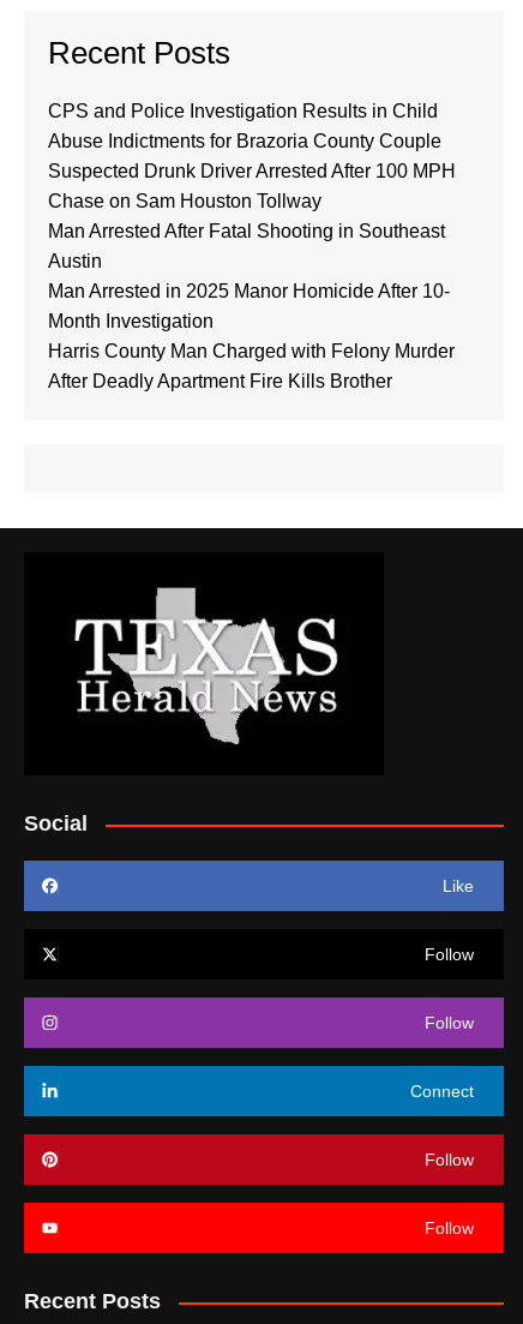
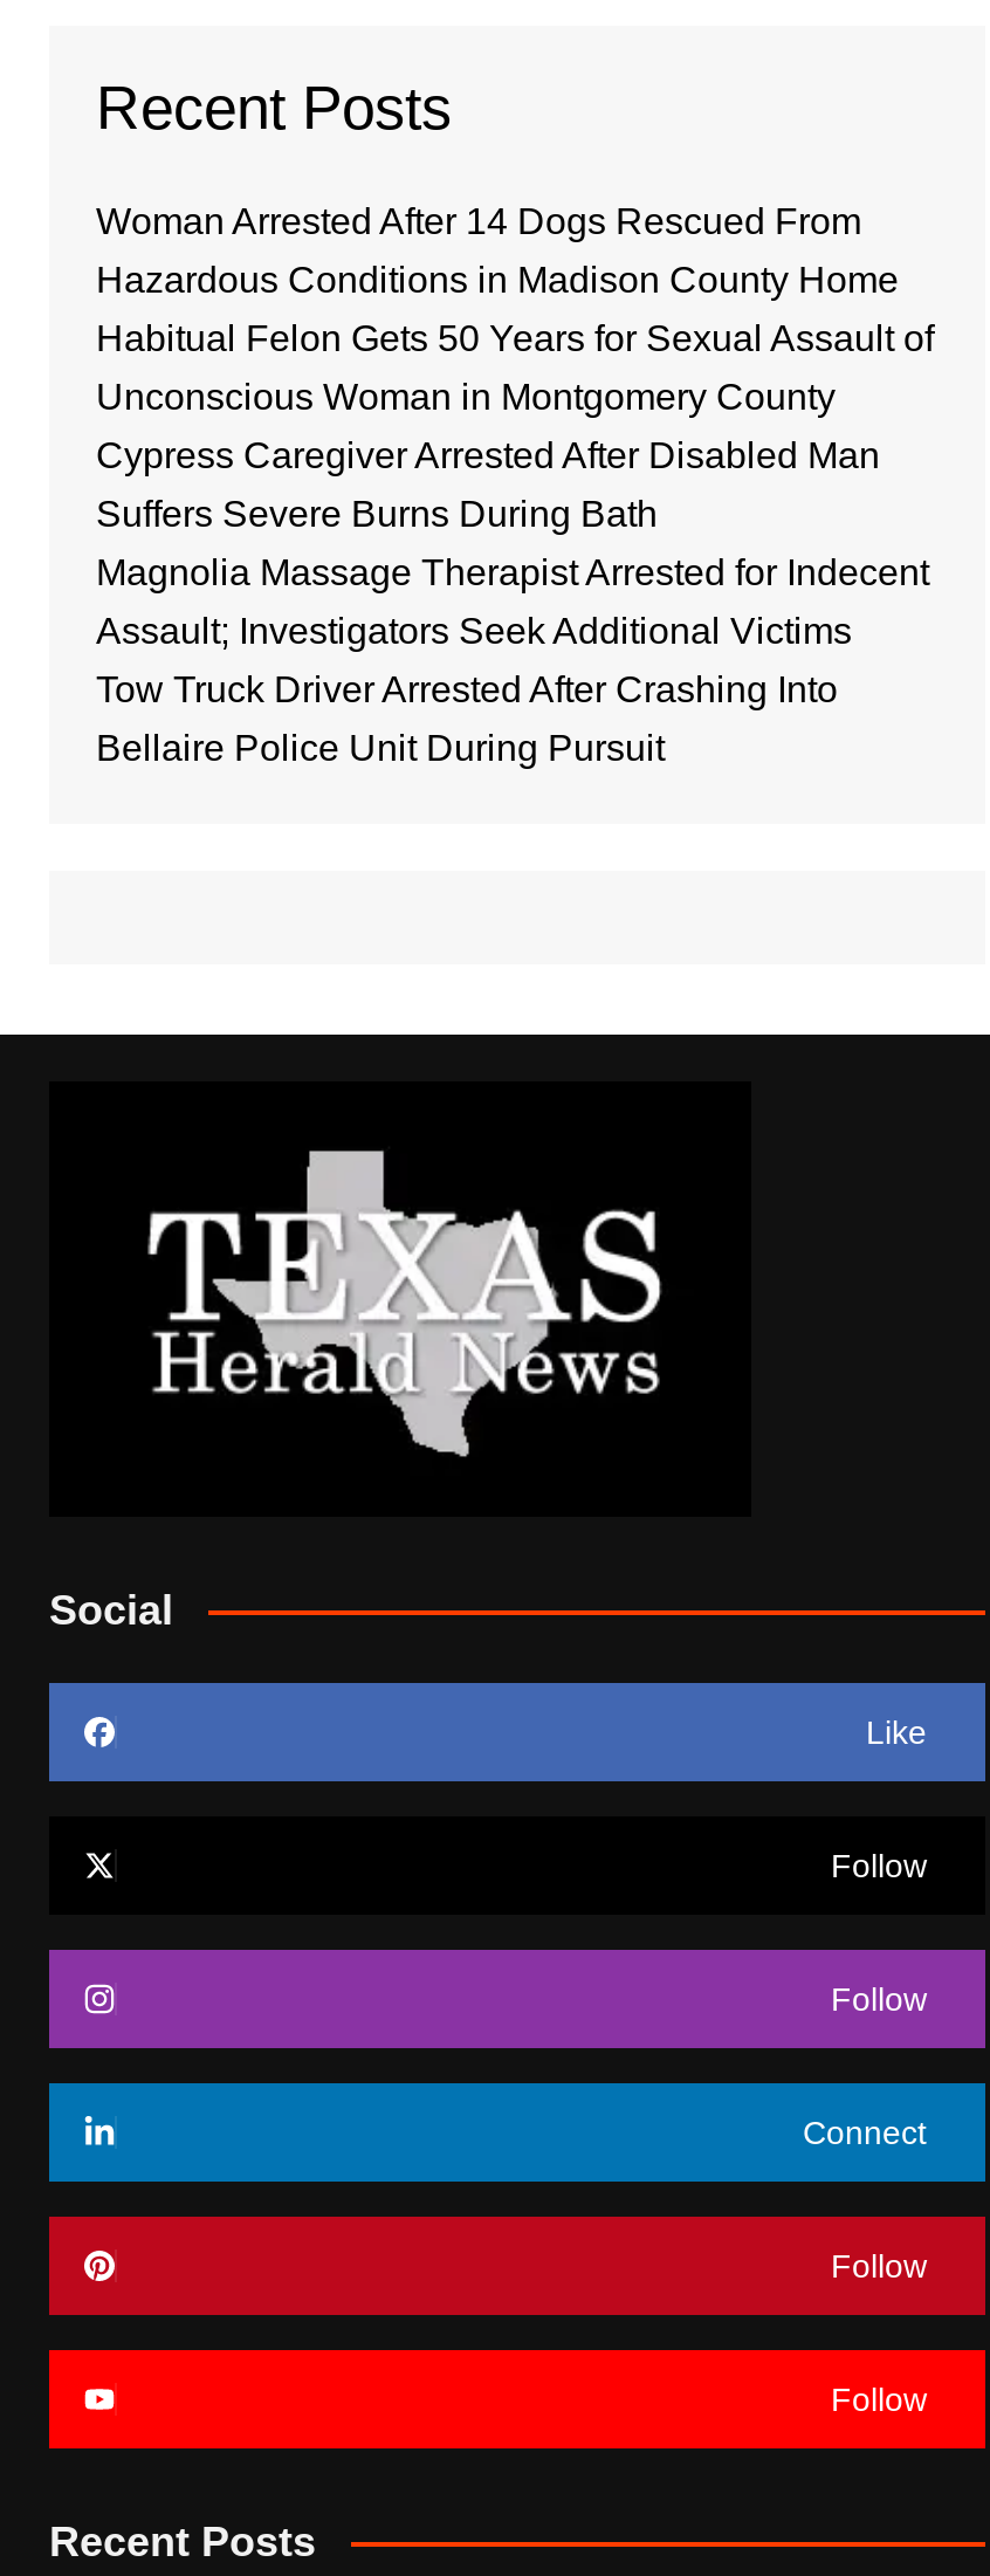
[48,101,438,122] CPS and Police Investigation Results in Child -> [96,201,861,241] Woman Arrested After 14 Dogs Rescued From
[48,131,441,152] Abuse Indictments for Brazoria County Couple -> [96,260,899,299] Hazardous Conditions in Madison County Home
[48,161,456,182] Suspected Drunk Driver Arrested After 100 MPH -> [96,318,934,358] Habitual Felon Gets 50 Years for Sexual Assault of
[48,191,321,212] Chase on Sam Houston Tollway -> [96,377,836,416] Unconscious Woman in Montgomery County
[48,221,445,242] Man Arrested After Fatal Shooting in Southeast -> [96,435,880,475] Cypress Caregiver Arrested After Disabled Man
[48,251,102,272] Austin -> [96,494,658,533] Suffers Severe Burns During Bath
[48,281,450,302] Man Arrested in 2025 Manor Homicide After 10- -> [96,552,929,592] Magnolia Massage Therapist Arrested for Indecent
[48,311,214,332] Month Investigation -> [96,611,852,650] Assault; Investigators Seek Additional Victims
[48,341,455,362] Harris County Man Charged with Felony Murder -> [96,669,838,709] Tow Truck Driver Arrested After Crashing Into
[48,371,392,392] After Deadly Apartment Fire Kills Brother -> [96,728,665,768] Bellaire Police Unit During Pursuit

